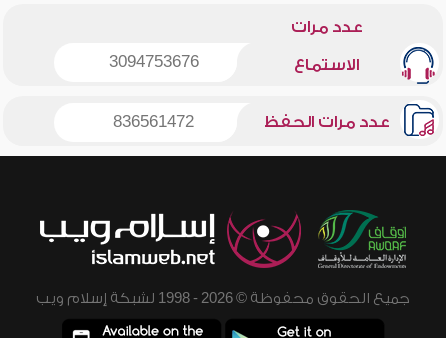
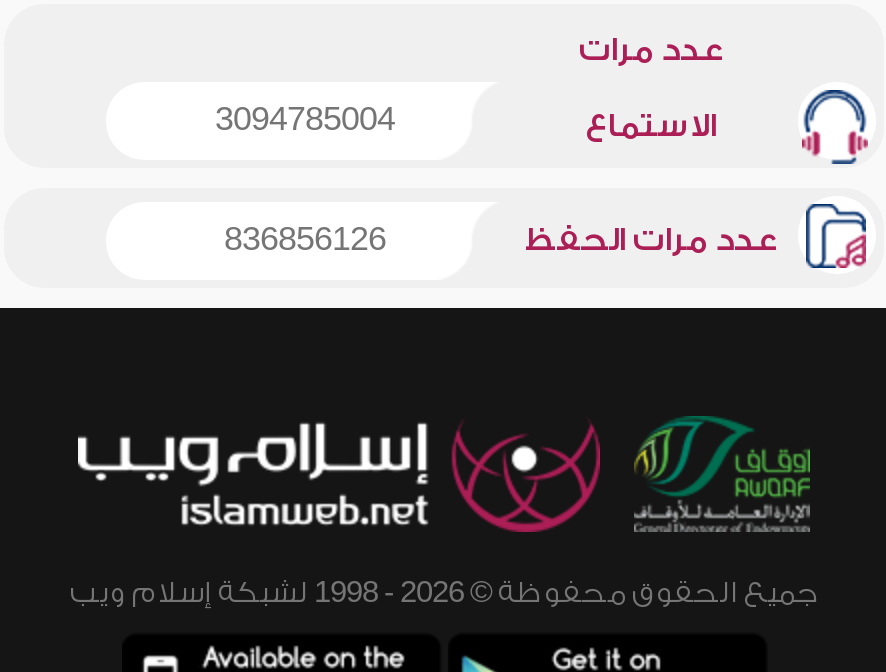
[108,53,198,71] 3094753676 -> [215,103,395,139] 3094785004
[113,113,194,131] 836561472 -> [224,222,386,258] 836856126

